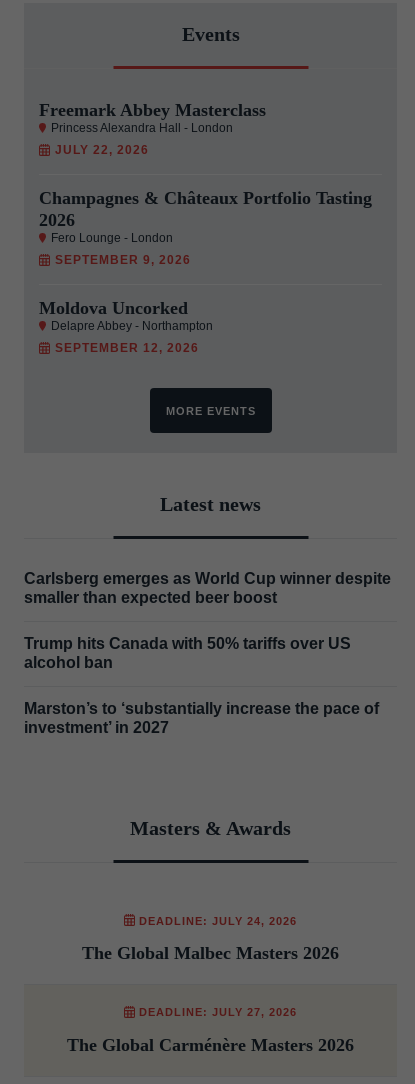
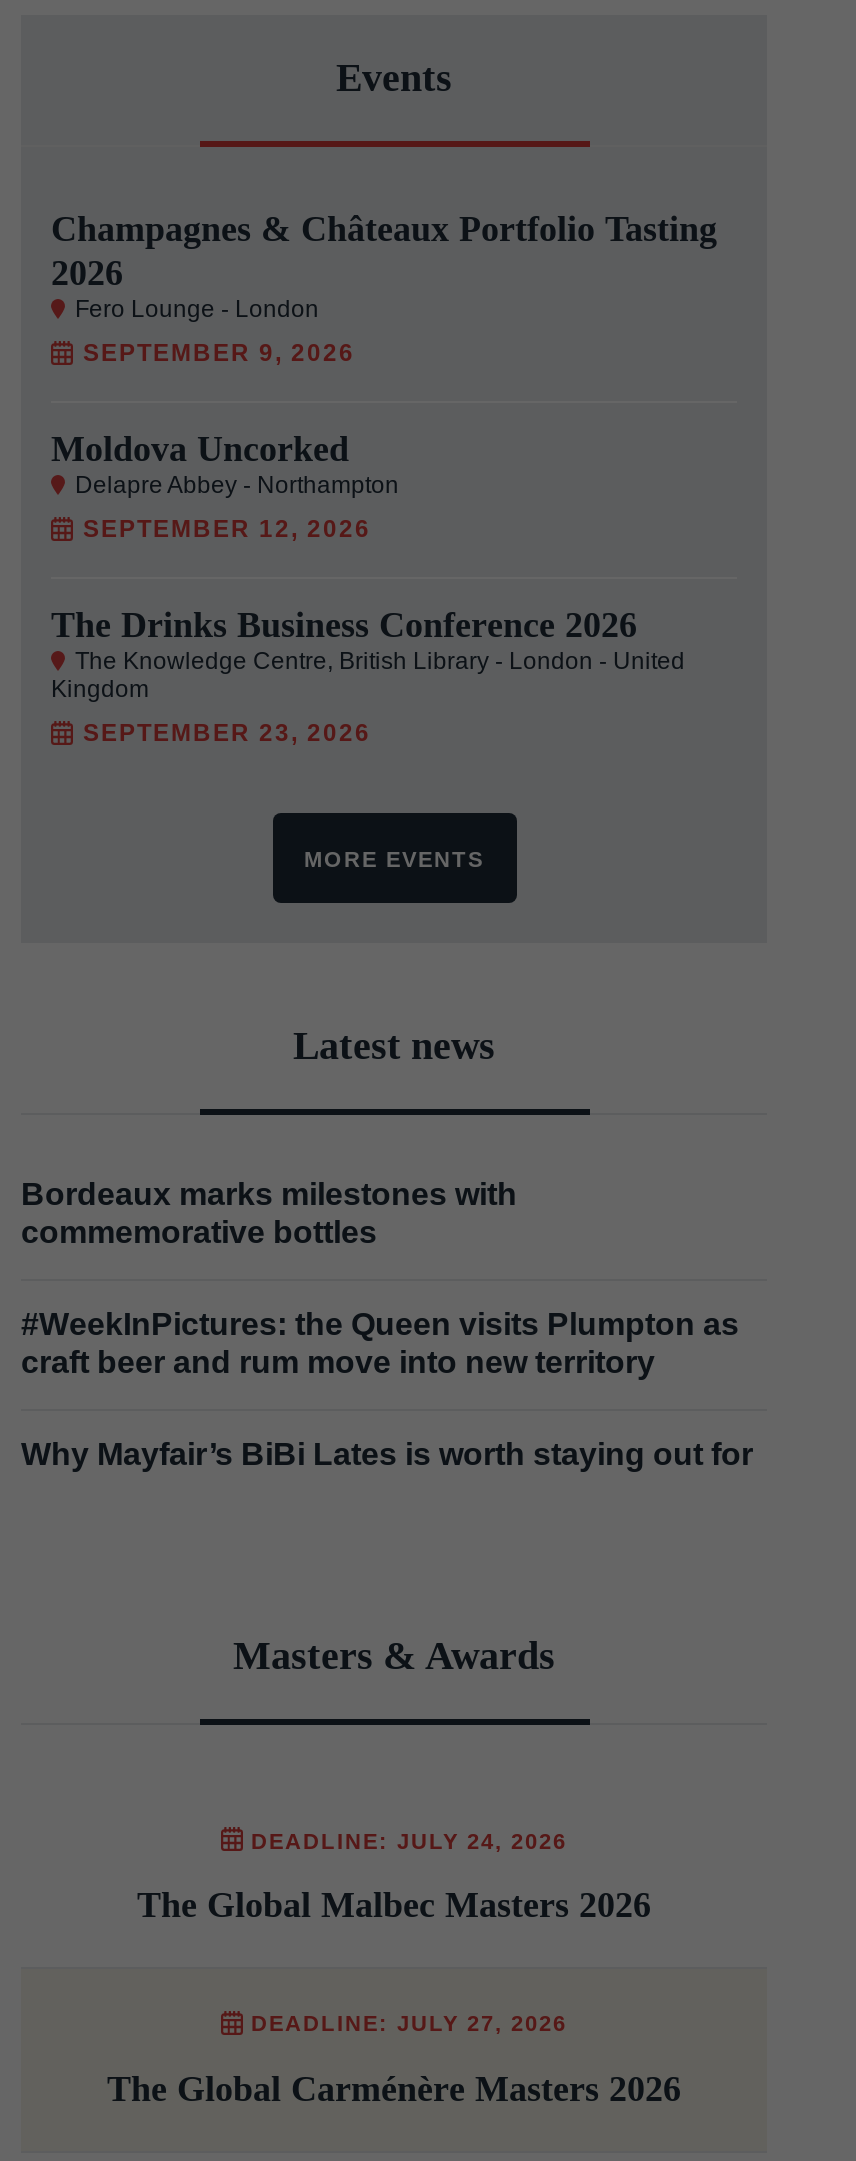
[39,100,266,157] Freemark Abbey Masterclass | Princess Alexandra Hall - London | JULY 22, 2026 -> none
moved [39,188,372,355] -> [51,210,717,544]: Champagnes & Châteaux Portfolio Tasting | 2026 | Fero Lounge - London | SEPTEMBER 9, 2026 | Moldova Uncorked | Delapre Abbey - Northampton | SEPTEMBER 12, 2026
none -> [51,606,685,748] The Drinks Business Conference 2026 | The Knowledge Centre, British Library - London - United | Kingdom | SEPTEMBER 23, 2026
[24,570,391,606] Carlsberg emerges as World Cup winner despite | smaller than expected beer boost -> [21,1178,517,1250] Bordeaux marks milestones with | commemorative bottles
[24,635,351,671] Trump hits Canada with 50% tariffs over US | alcohol ban -> [21,1308,739,1380] #WeekInPictures: the Queen visits Plumpton as | craft beer and rum move into new territory
[24,700,379,736] Marston’s to ‘substantially increase the pace of | investment’ in 2027 -> [21,1438,753,1472] Why Mayfair’s BiBi Lates is worth staying out for

